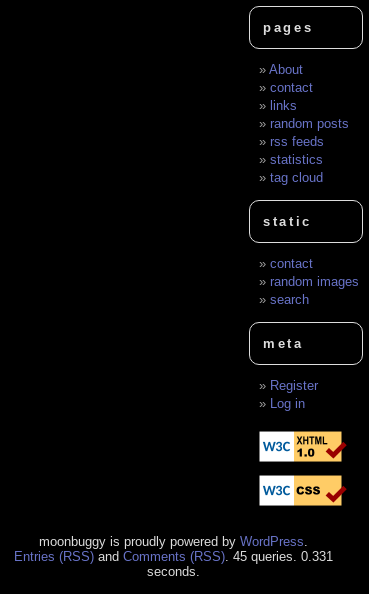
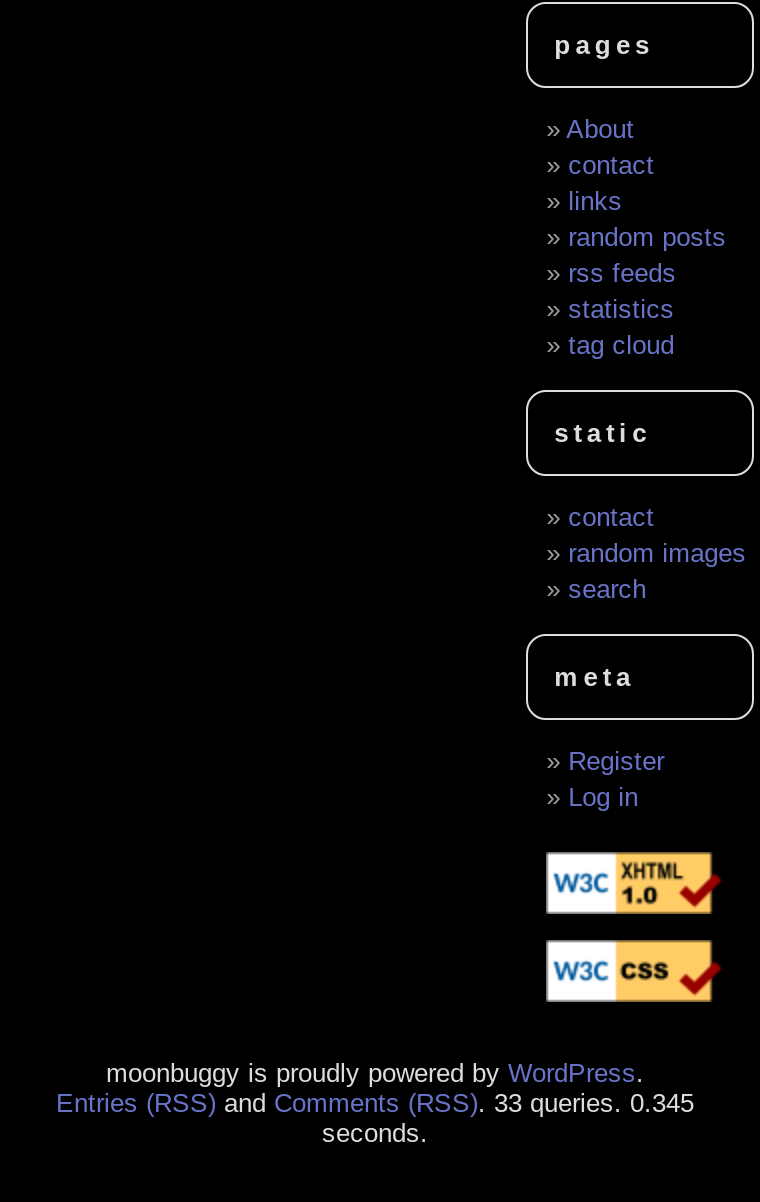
[14,549,333,564] Entries (RSS)and Comments (RSS). 45 queries. 0.331 -> [56,1087,694,1117] Entries (RSS)and Comments (RSS). 33 queries. 0.345

